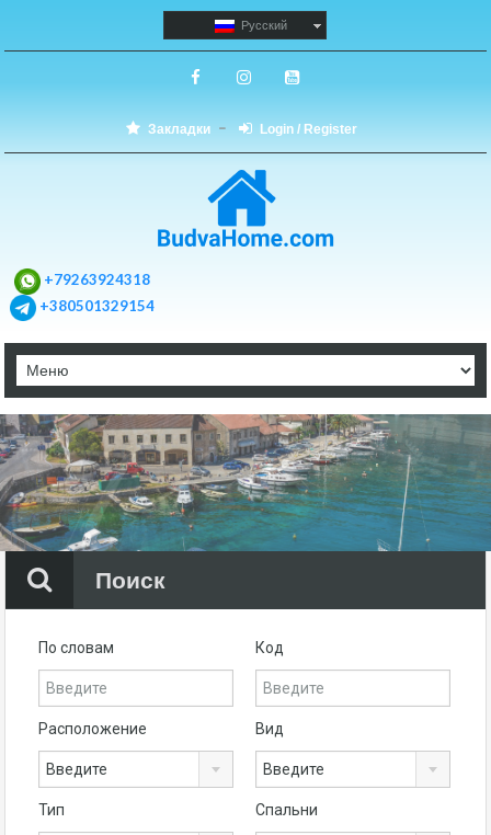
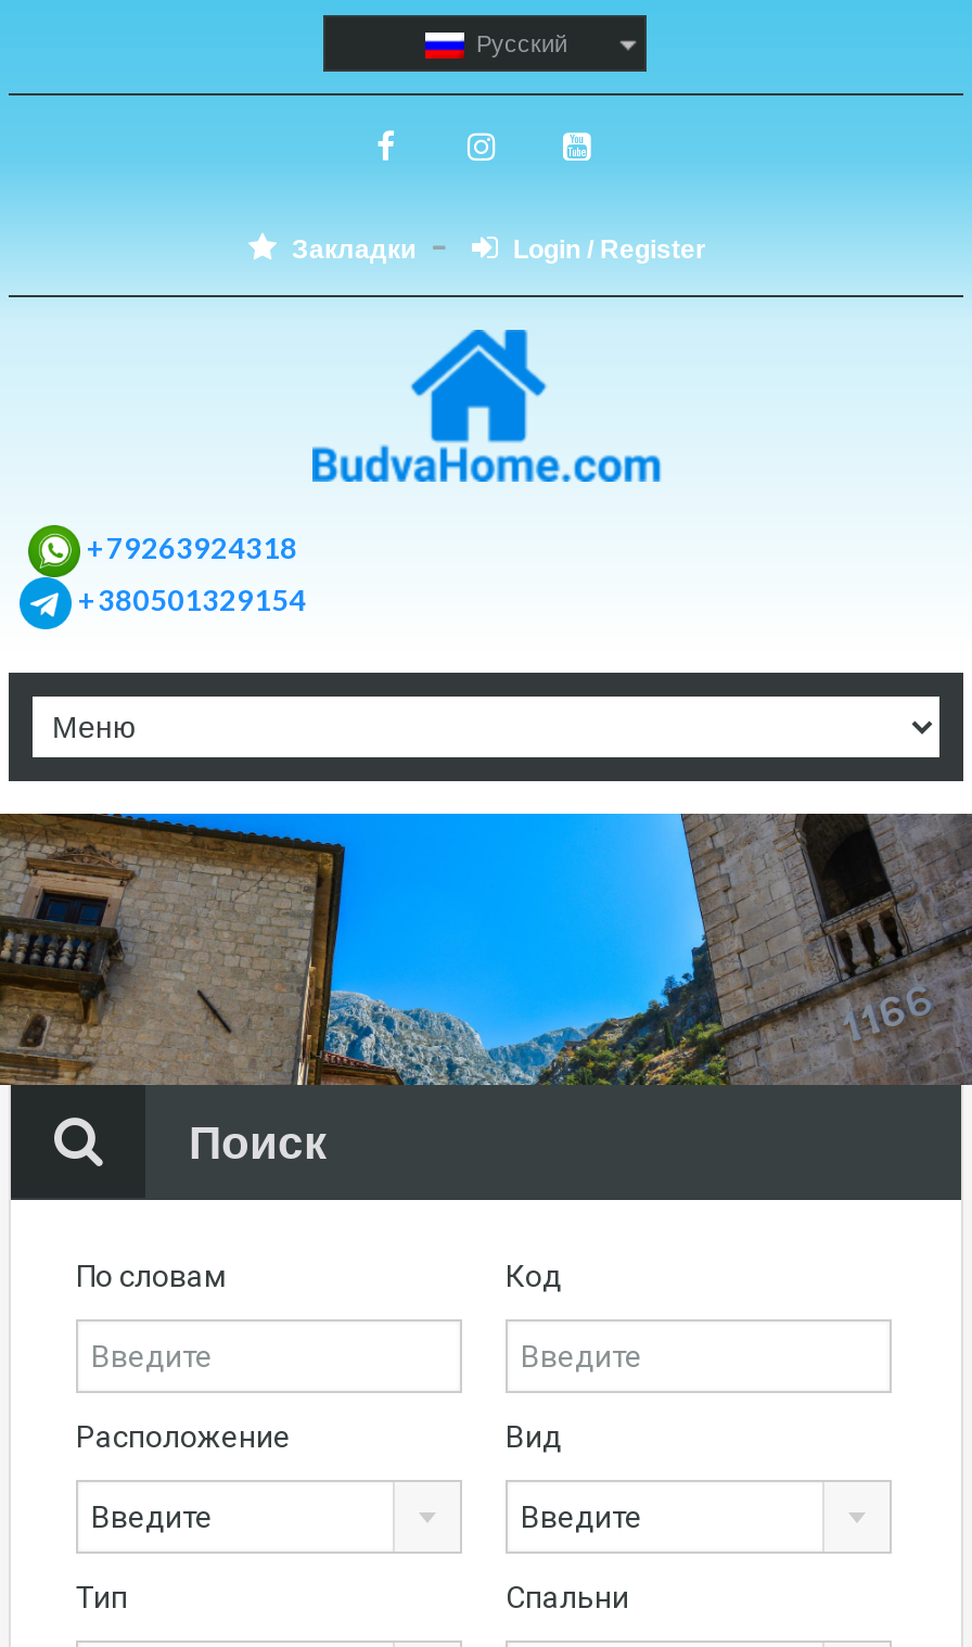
[3,413,488,552] [image] -> [7,812,965,1087] [image]

